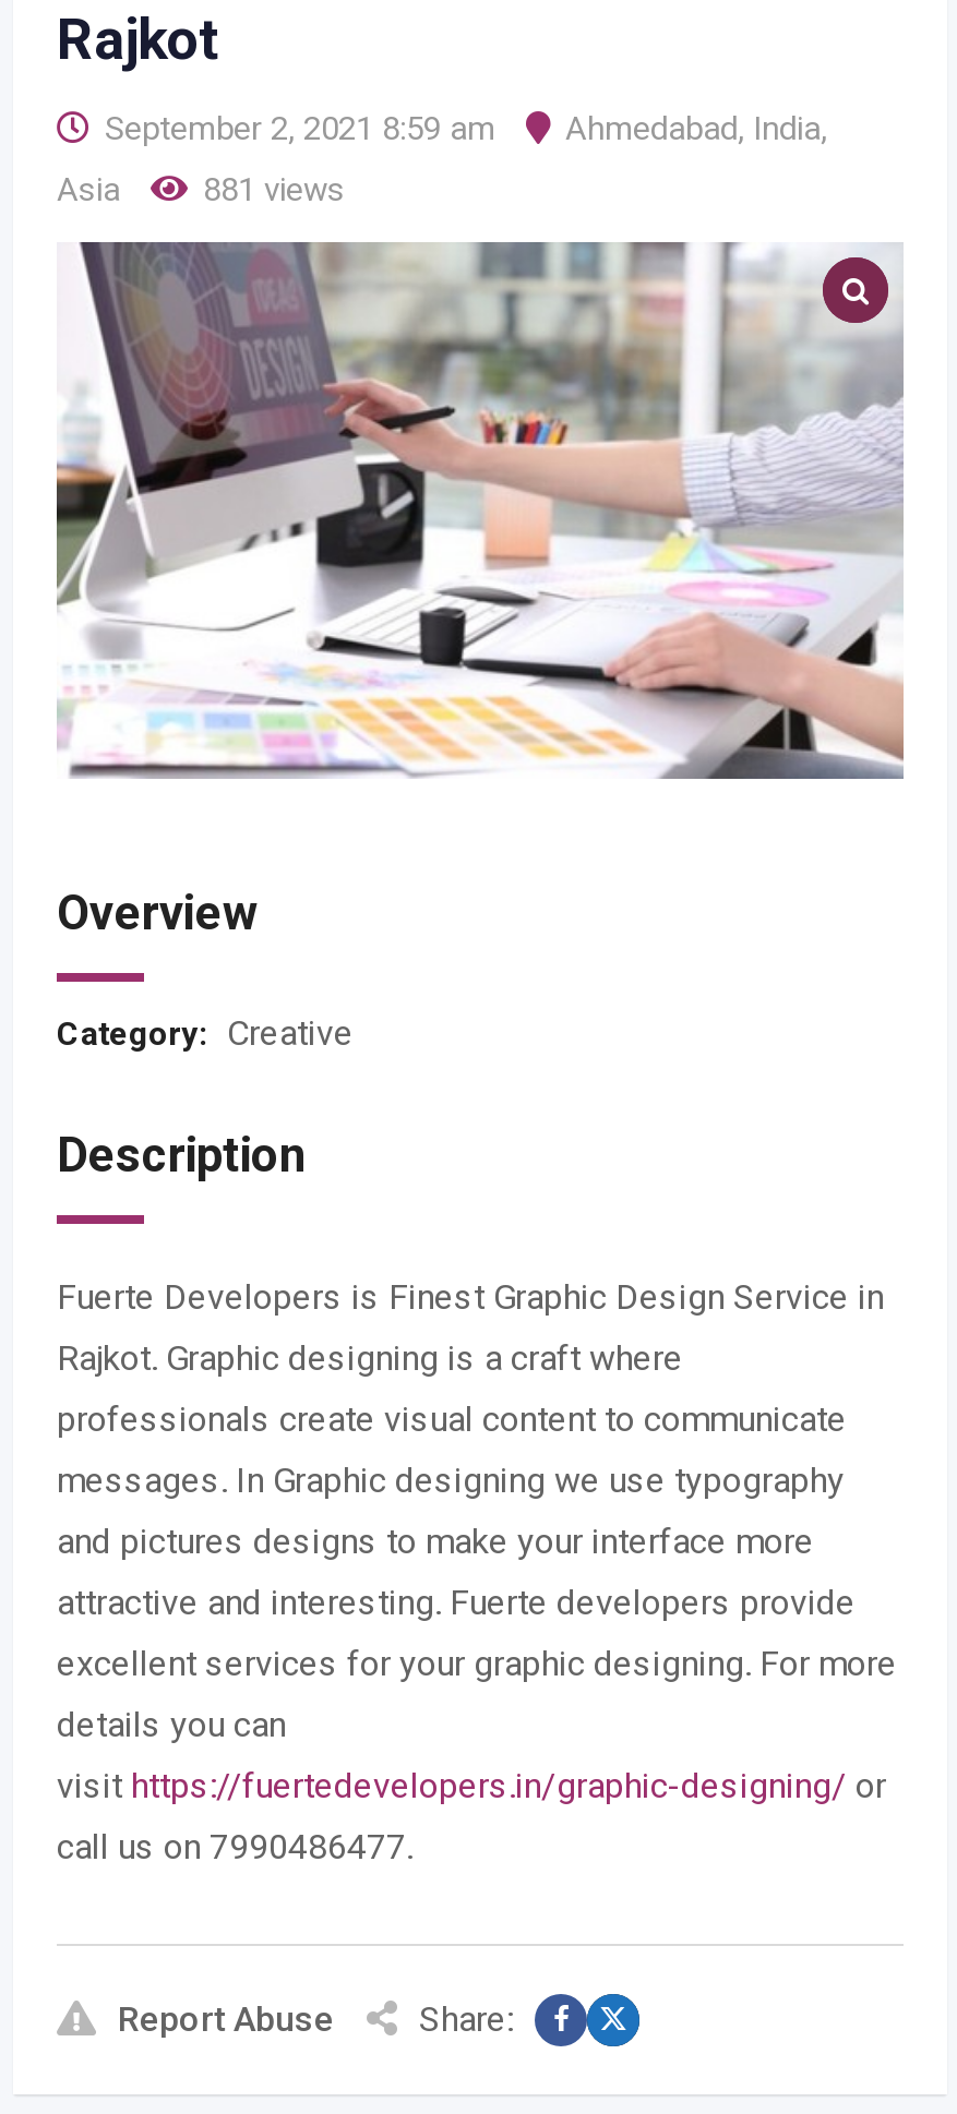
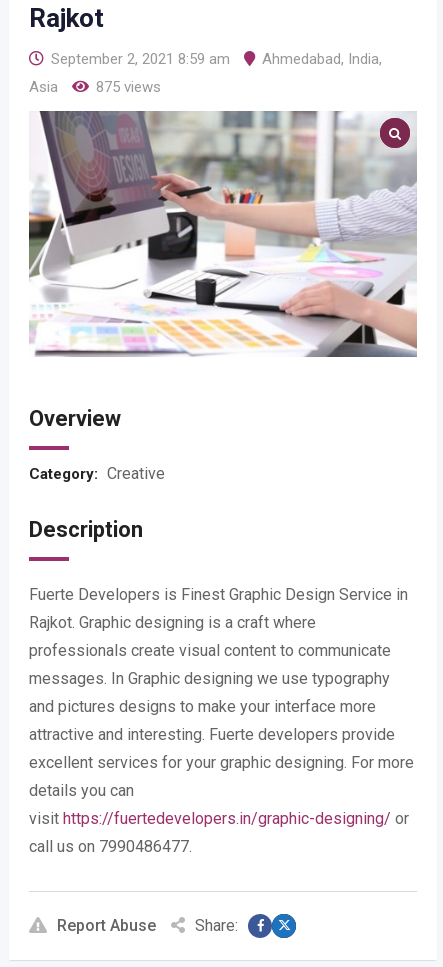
[203,170,345,209] 881 views -> [96,78,161,96] 875 views

